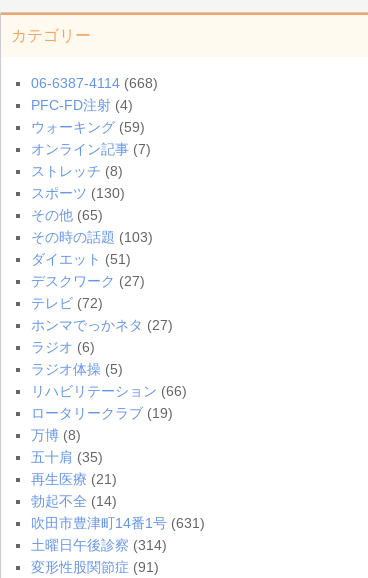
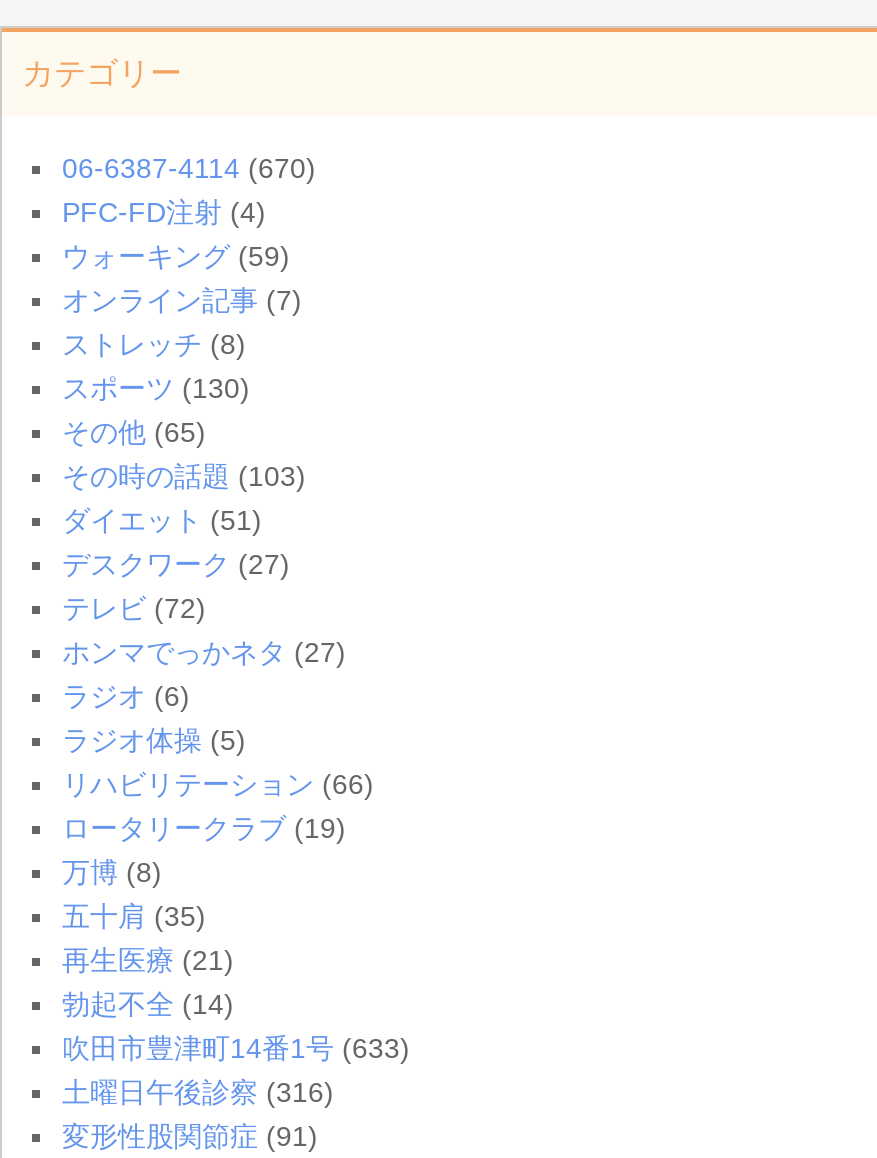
[31,75,158,91] 06-6387-4114 (668) -> [62,152,316,184] 06-6387-4114 (670)
[31,515,205,531] 吹田市豊津町14番1号(631) -> [62,1032,410,1064] 吹田市豊津町14番1号(633)
[31,537,167,553] 土曜日午後診察(314) -> [62,1076,334,1108] 土曜日午後診察(316)

